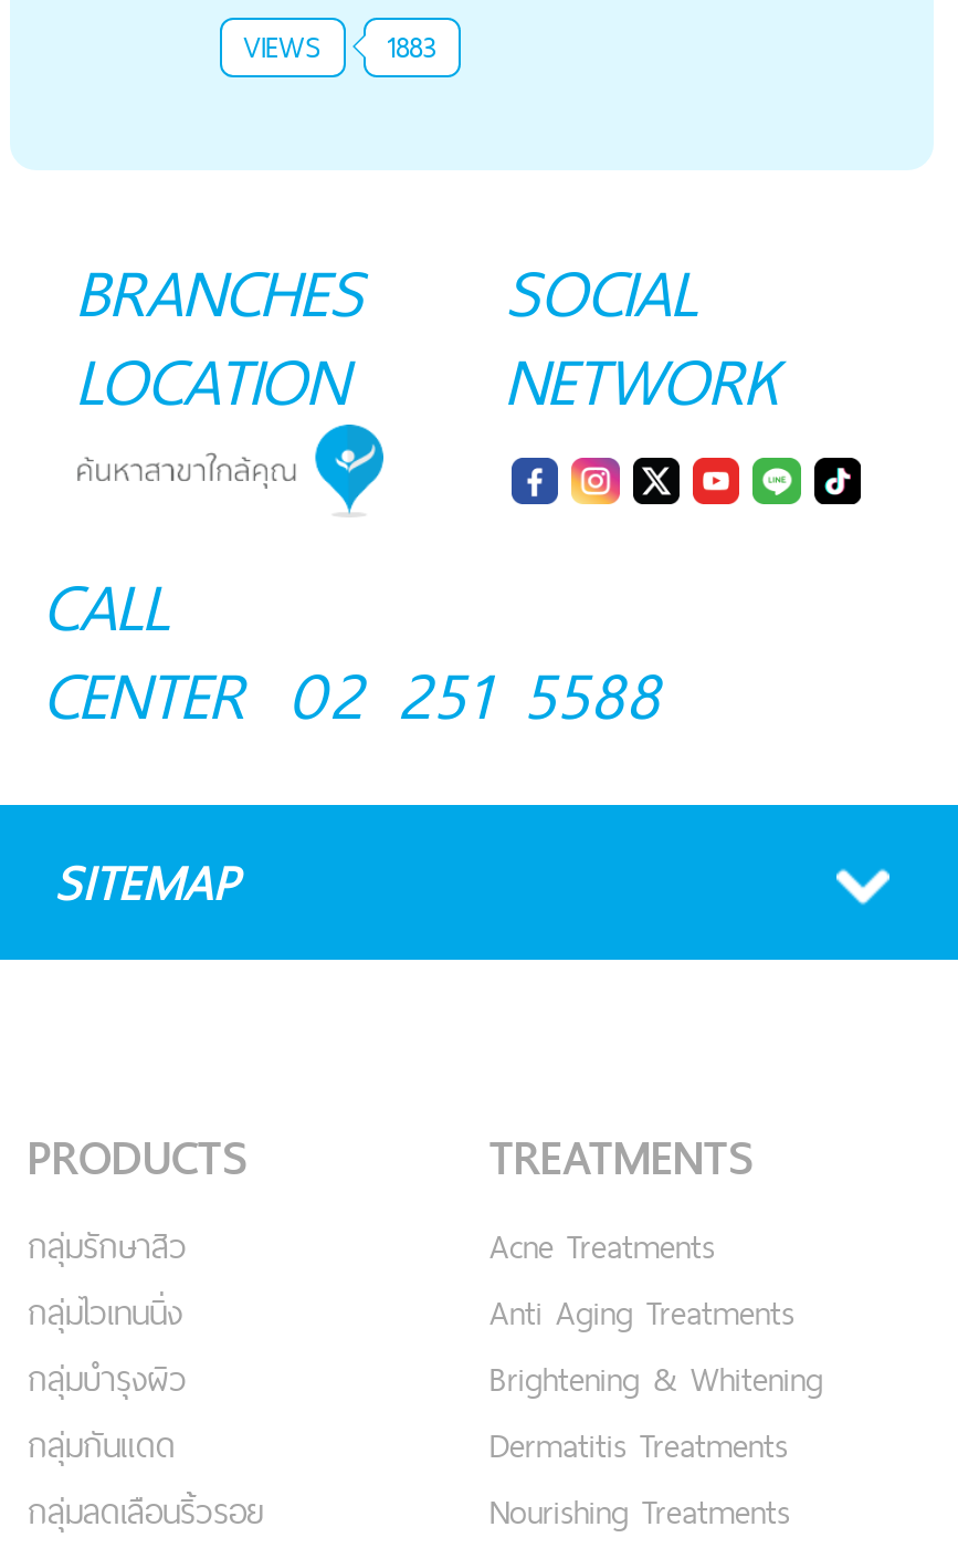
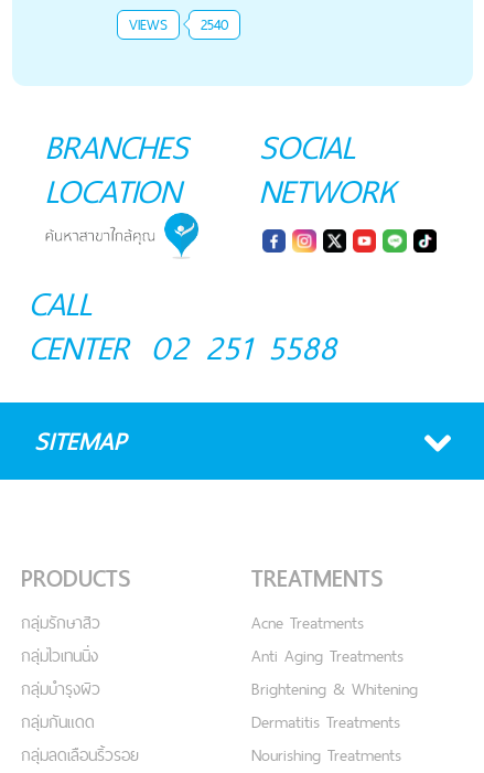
[244,21,436,70] VIEWS 1883 -> [129,12,228,36] VIEWS 2540

